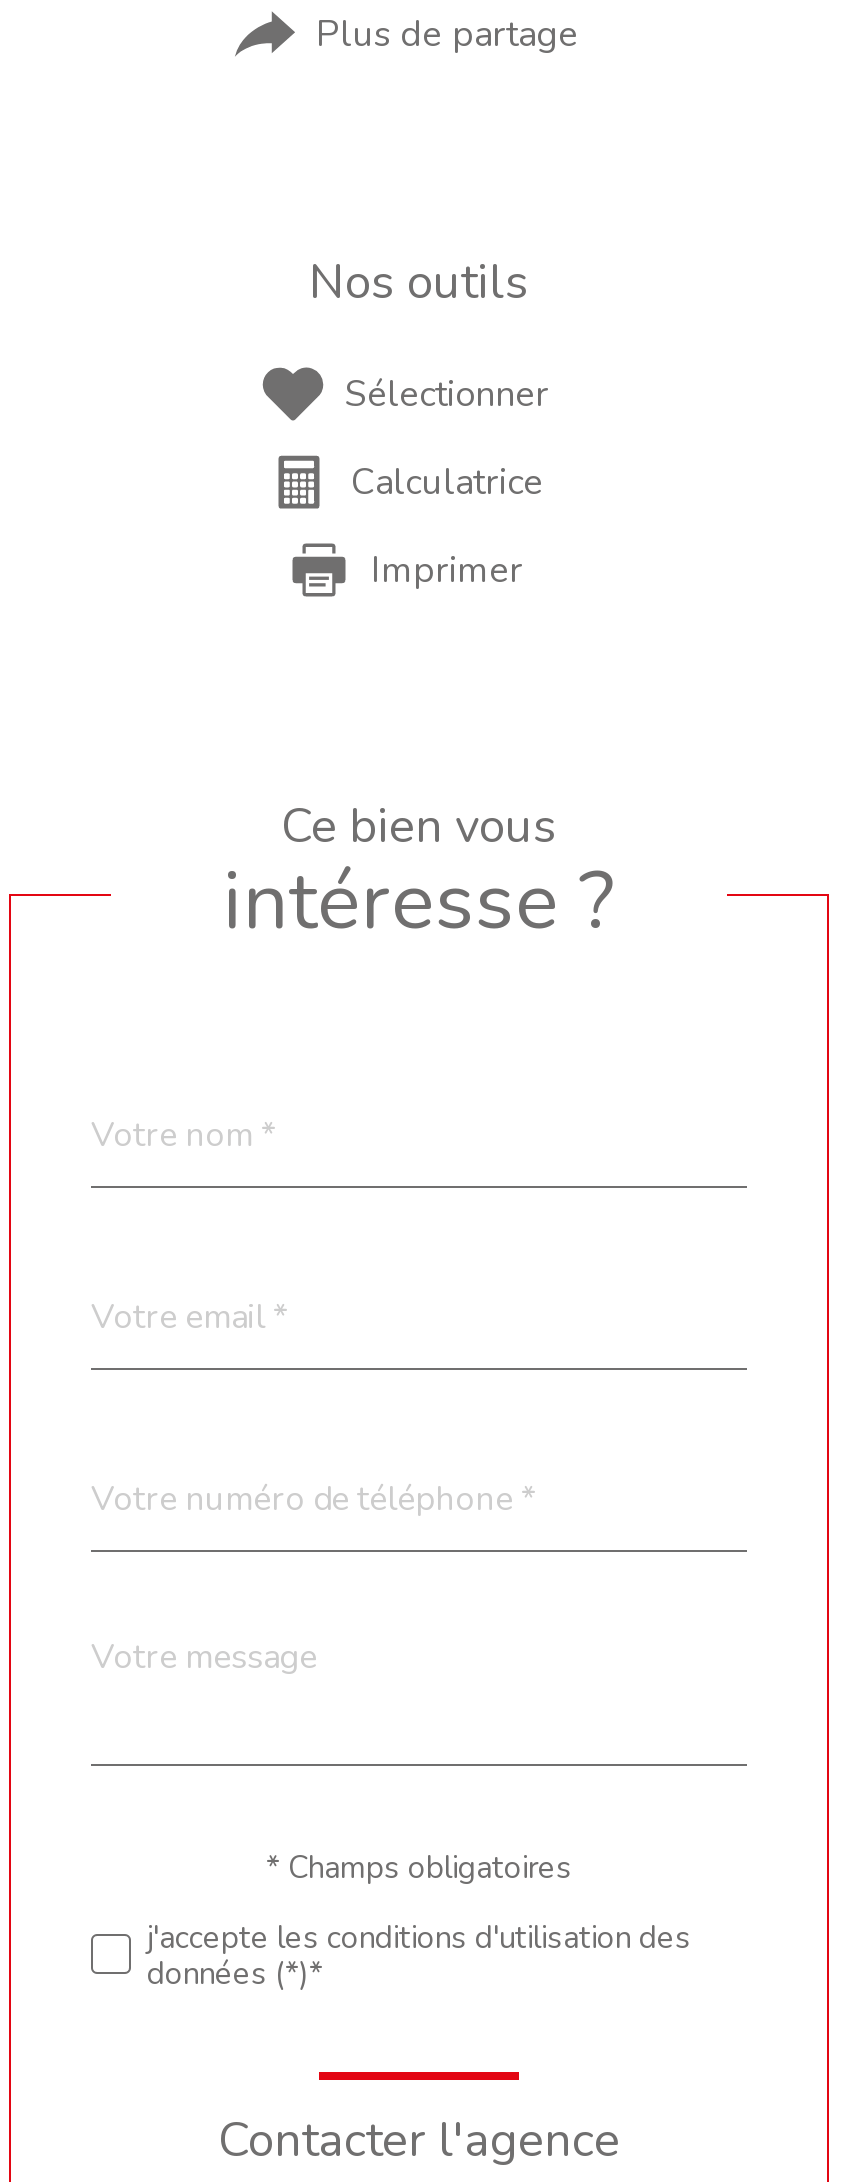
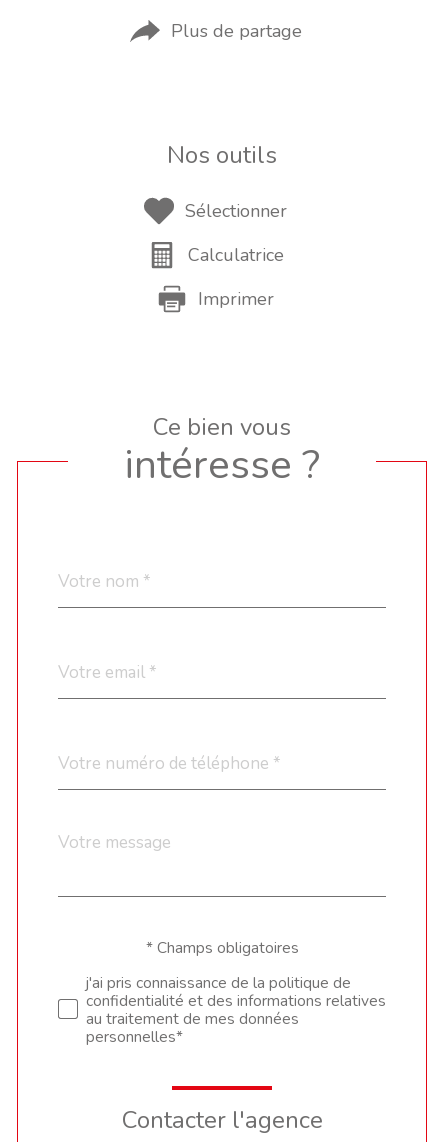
[147,1915,691,1993] j'accepte les conditions d'utilisation des | données (*)* -> [86,972,386,1047] j'ai pris connaissance de la politique de | confidentialité et des informations relatives | au traitement de mes données | personnelles*

